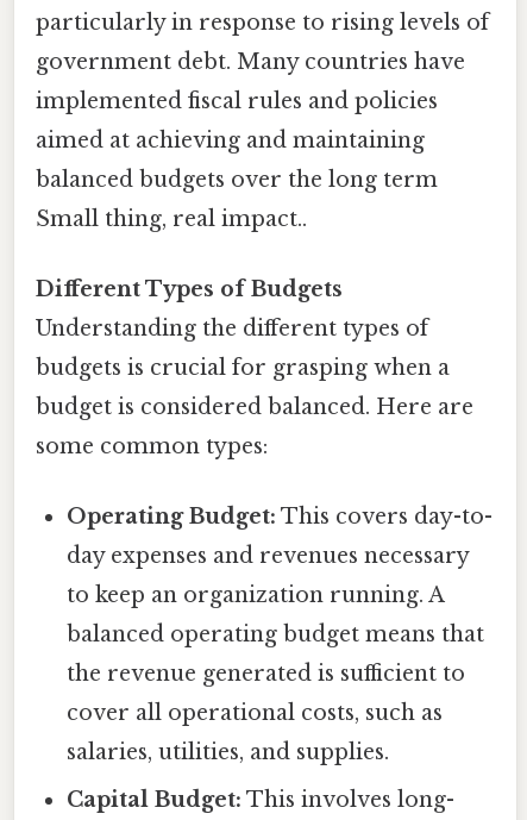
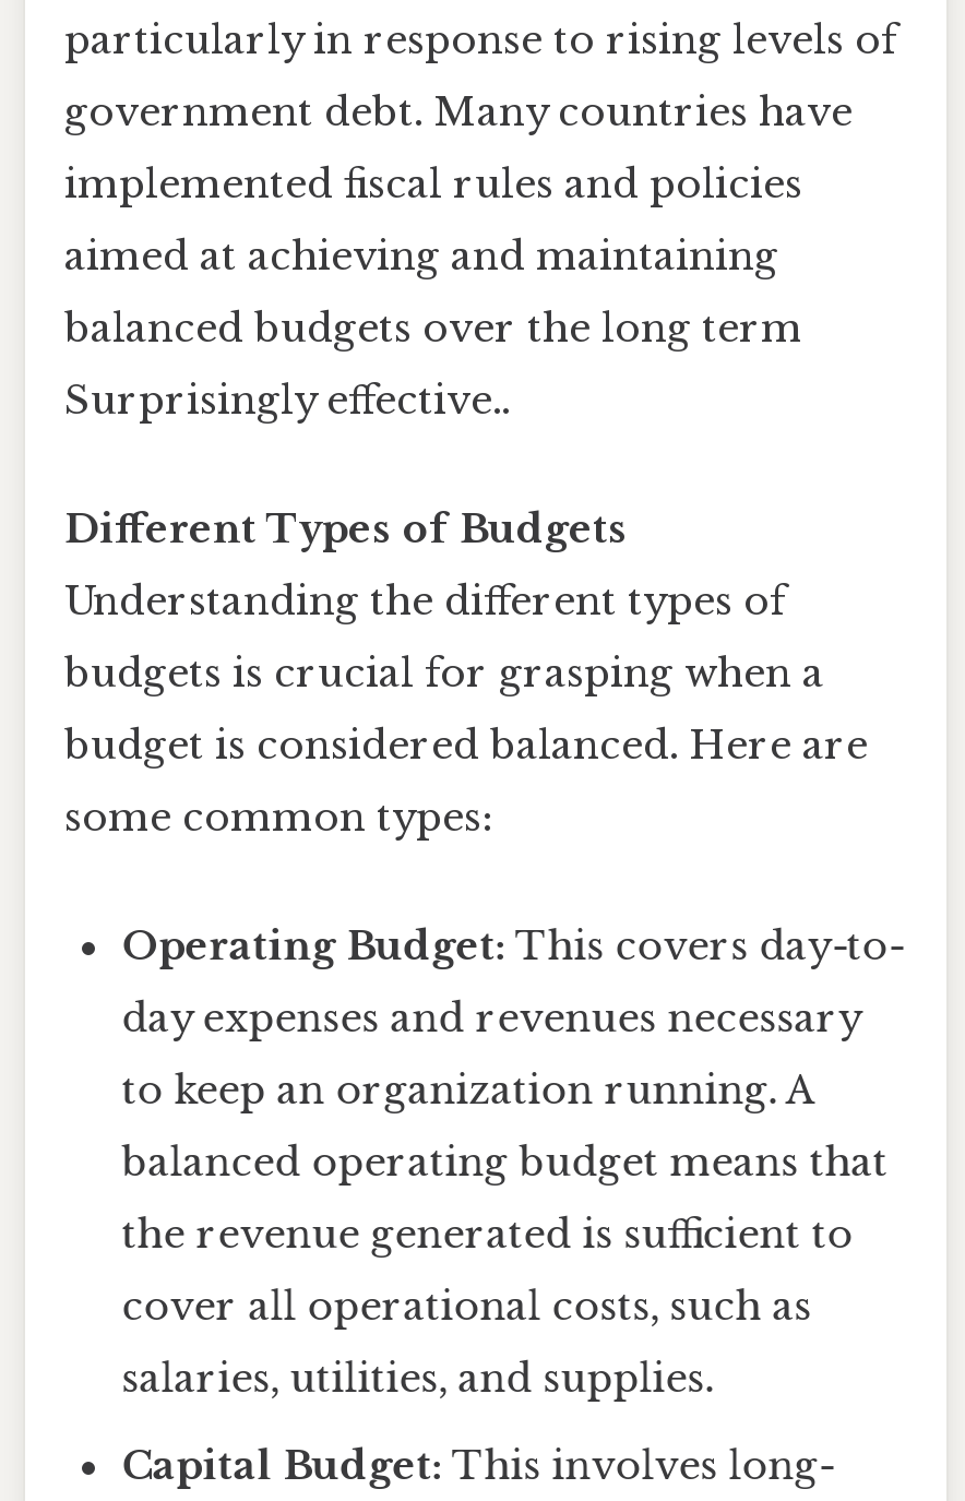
[36,206,307,232] Small thing, real impact.. -> [64,376,510,424] Surprisingly effective..

